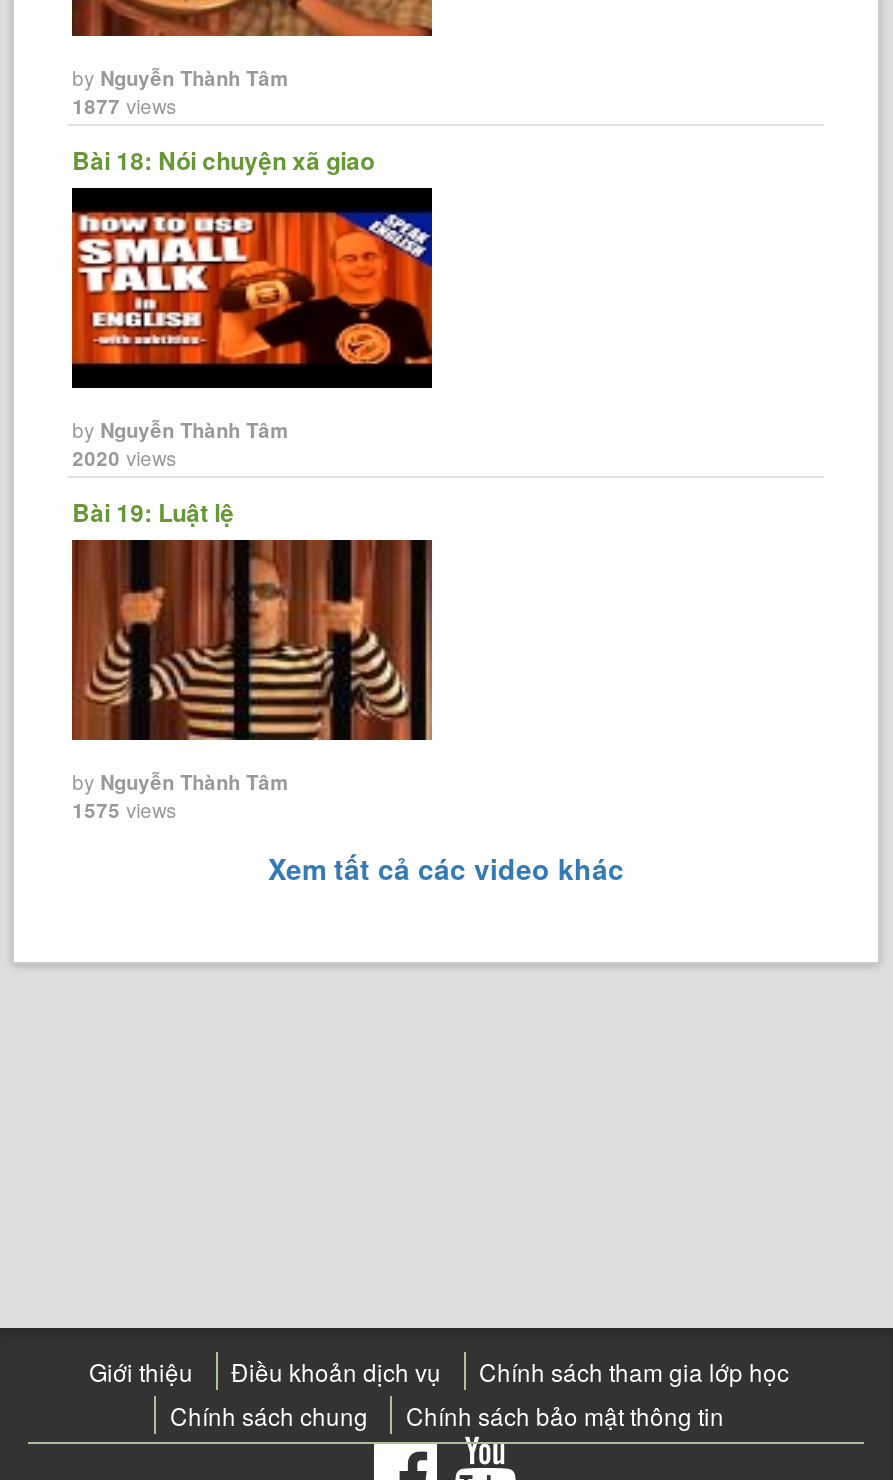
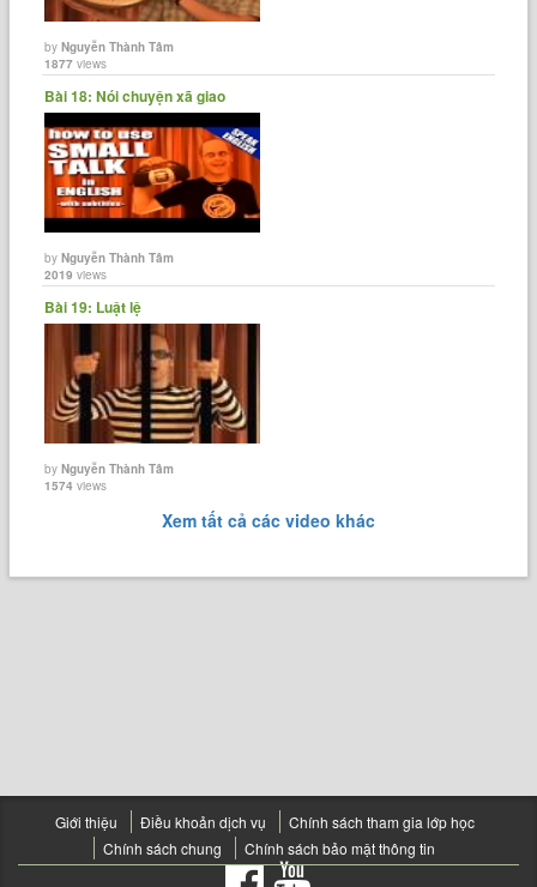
[72,443,176,471] 2020views -> [44,266,107,282] 2019views
[72,795,176,823] 1575views -> [44,476,107,493] 1574views

